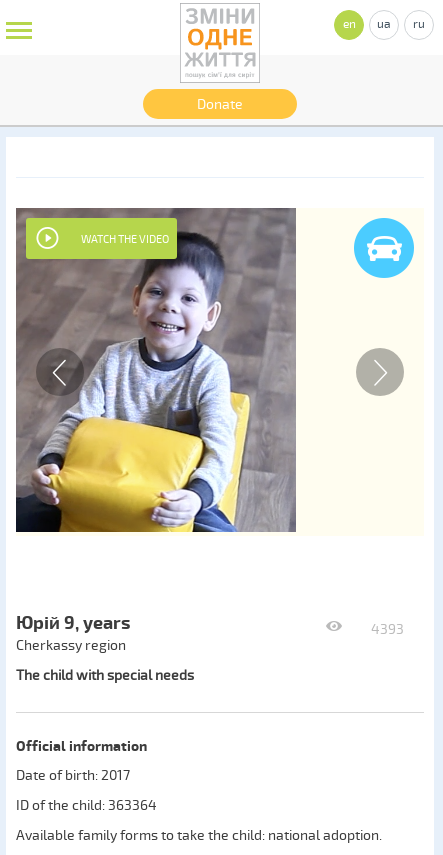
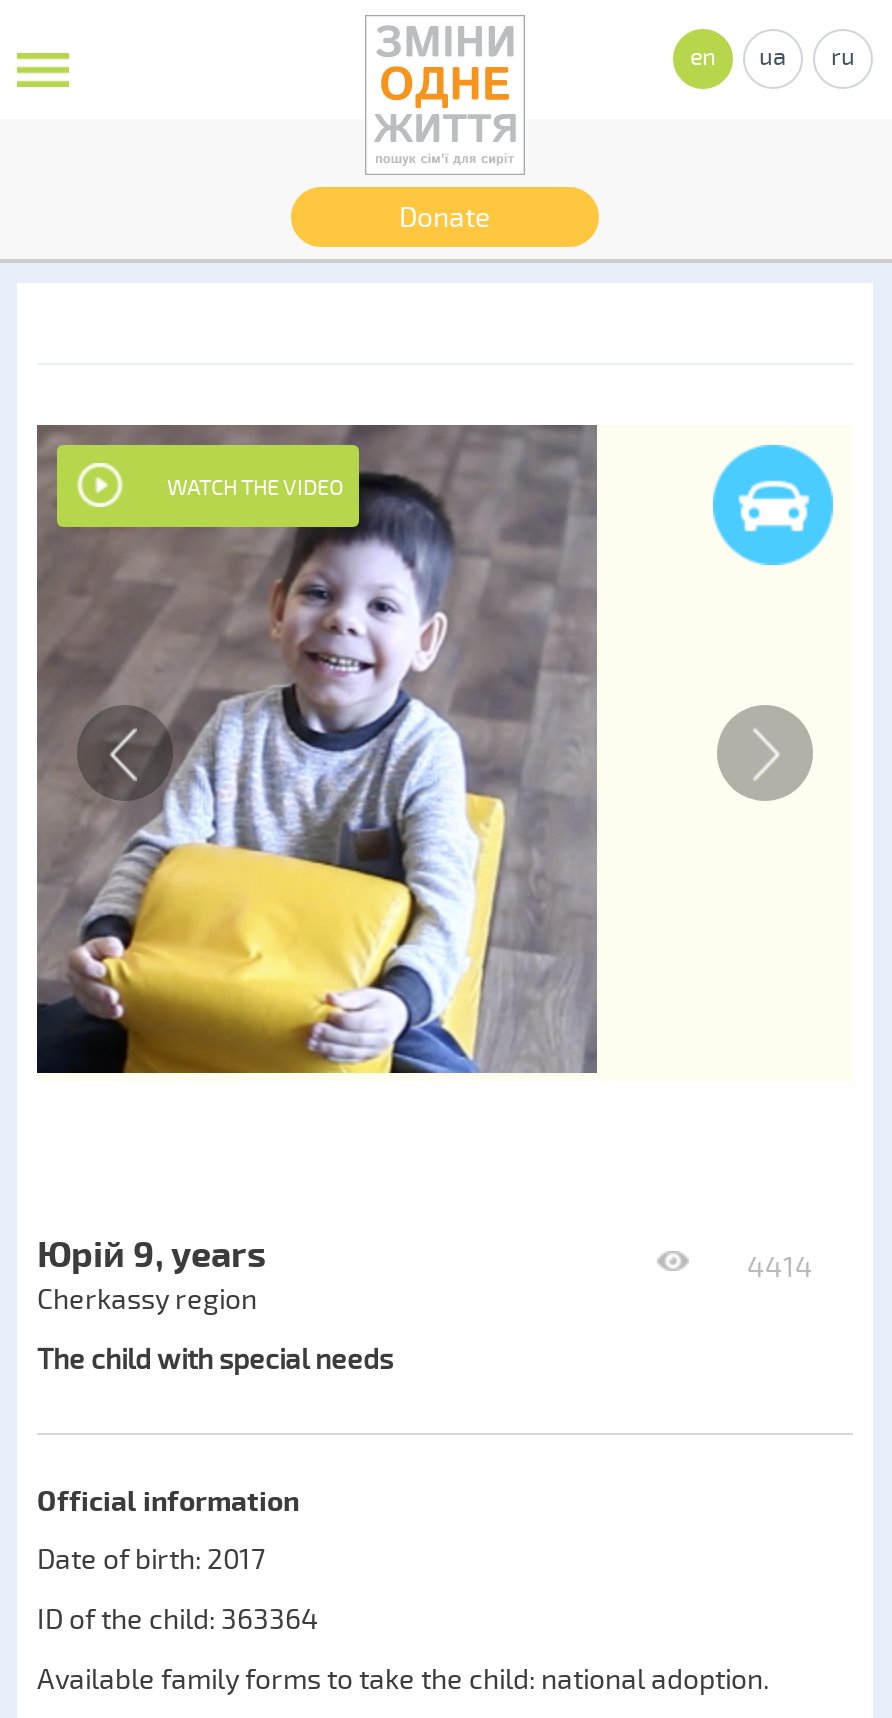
[371,621,404,638] 4393 -> [747,1251,813,1285] 4414

